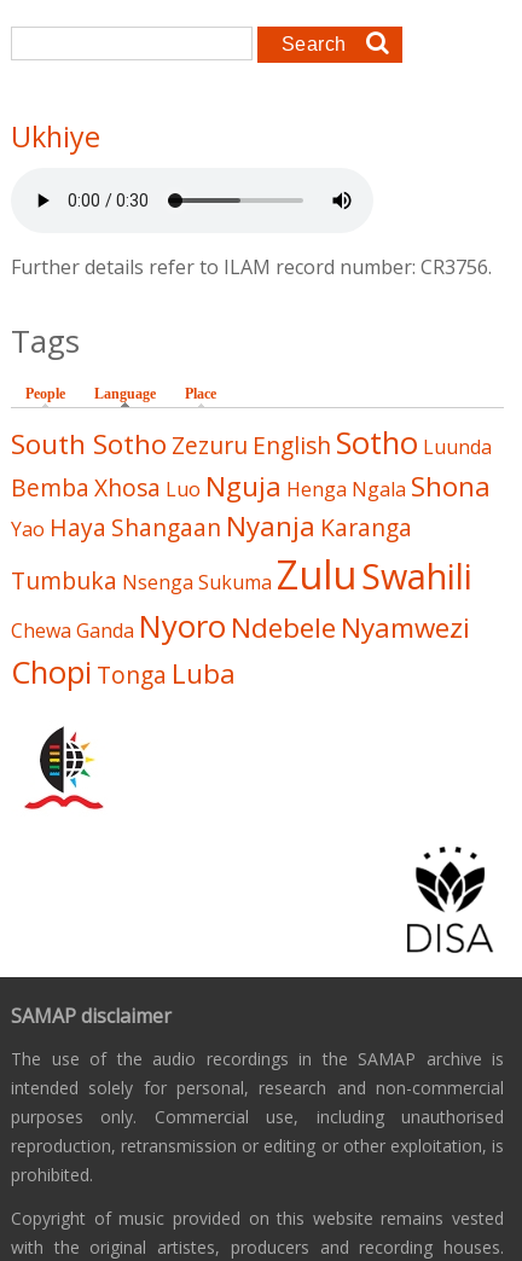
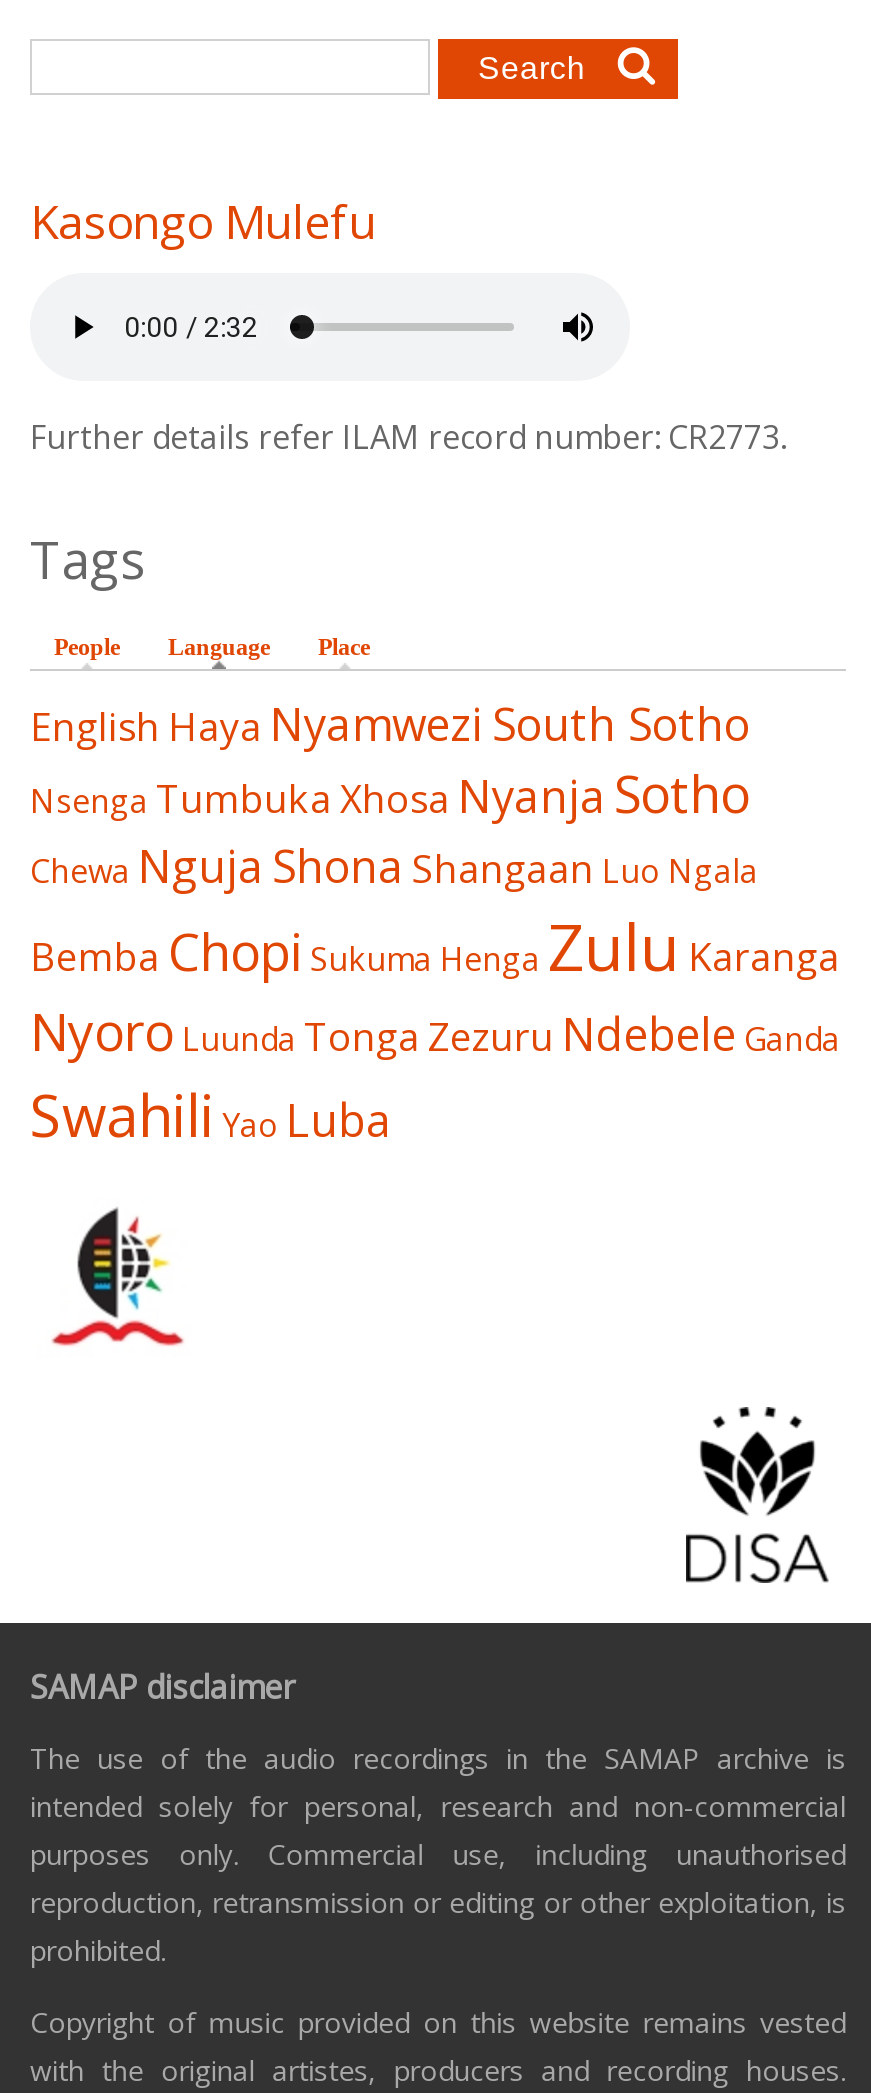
[11,117,100,155] Ukhiye -> [30,188,376,252] Kasongo Mulefu
[11,254,492,280] Further details refer to ILAM record number: CR3756. -> [30,415,786,459] Further details refer ILAM record number: CR2773.
[11,422,492,693] South Sotho Zezuru English Sotho Luunda | Bemba Xhosa Luo Nguja Henga Ngala Shona | Yao Haya Shangaan Nyanja Karanga | Tumbuka Nsenga Sukuma Zulu Swahili | Chewa Ganda Nyoro Ndebele Nyamwezi | Chopi Tonga Luba -> [30,693,840,1153] English Haya Nyamwezi South Sotho | Nsenga Tumbuka Xhosa Nyanja Sotho | Chewa Nguja Shona Shangaan Luo Ngala | Bemba Chopi Sukuma Henga Zulu Karanga | Nyoro Luunda Tonga Zezuru Ndebele Ganda | Swahili Yao Luba

